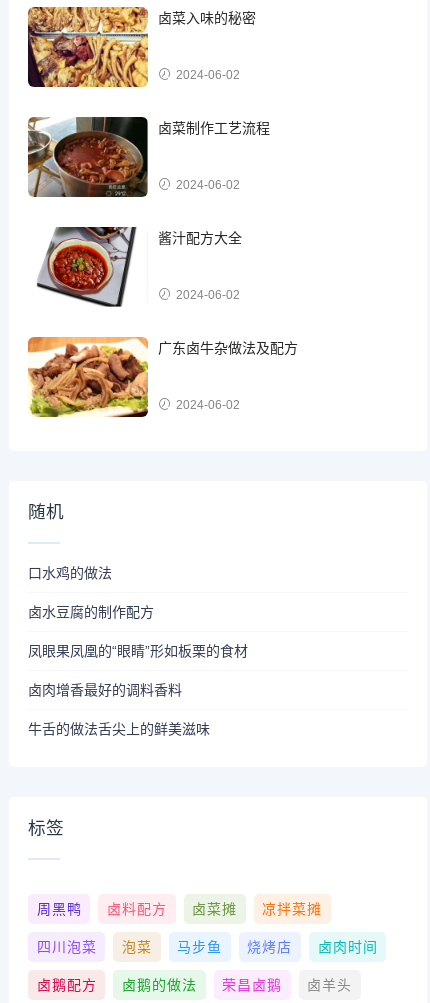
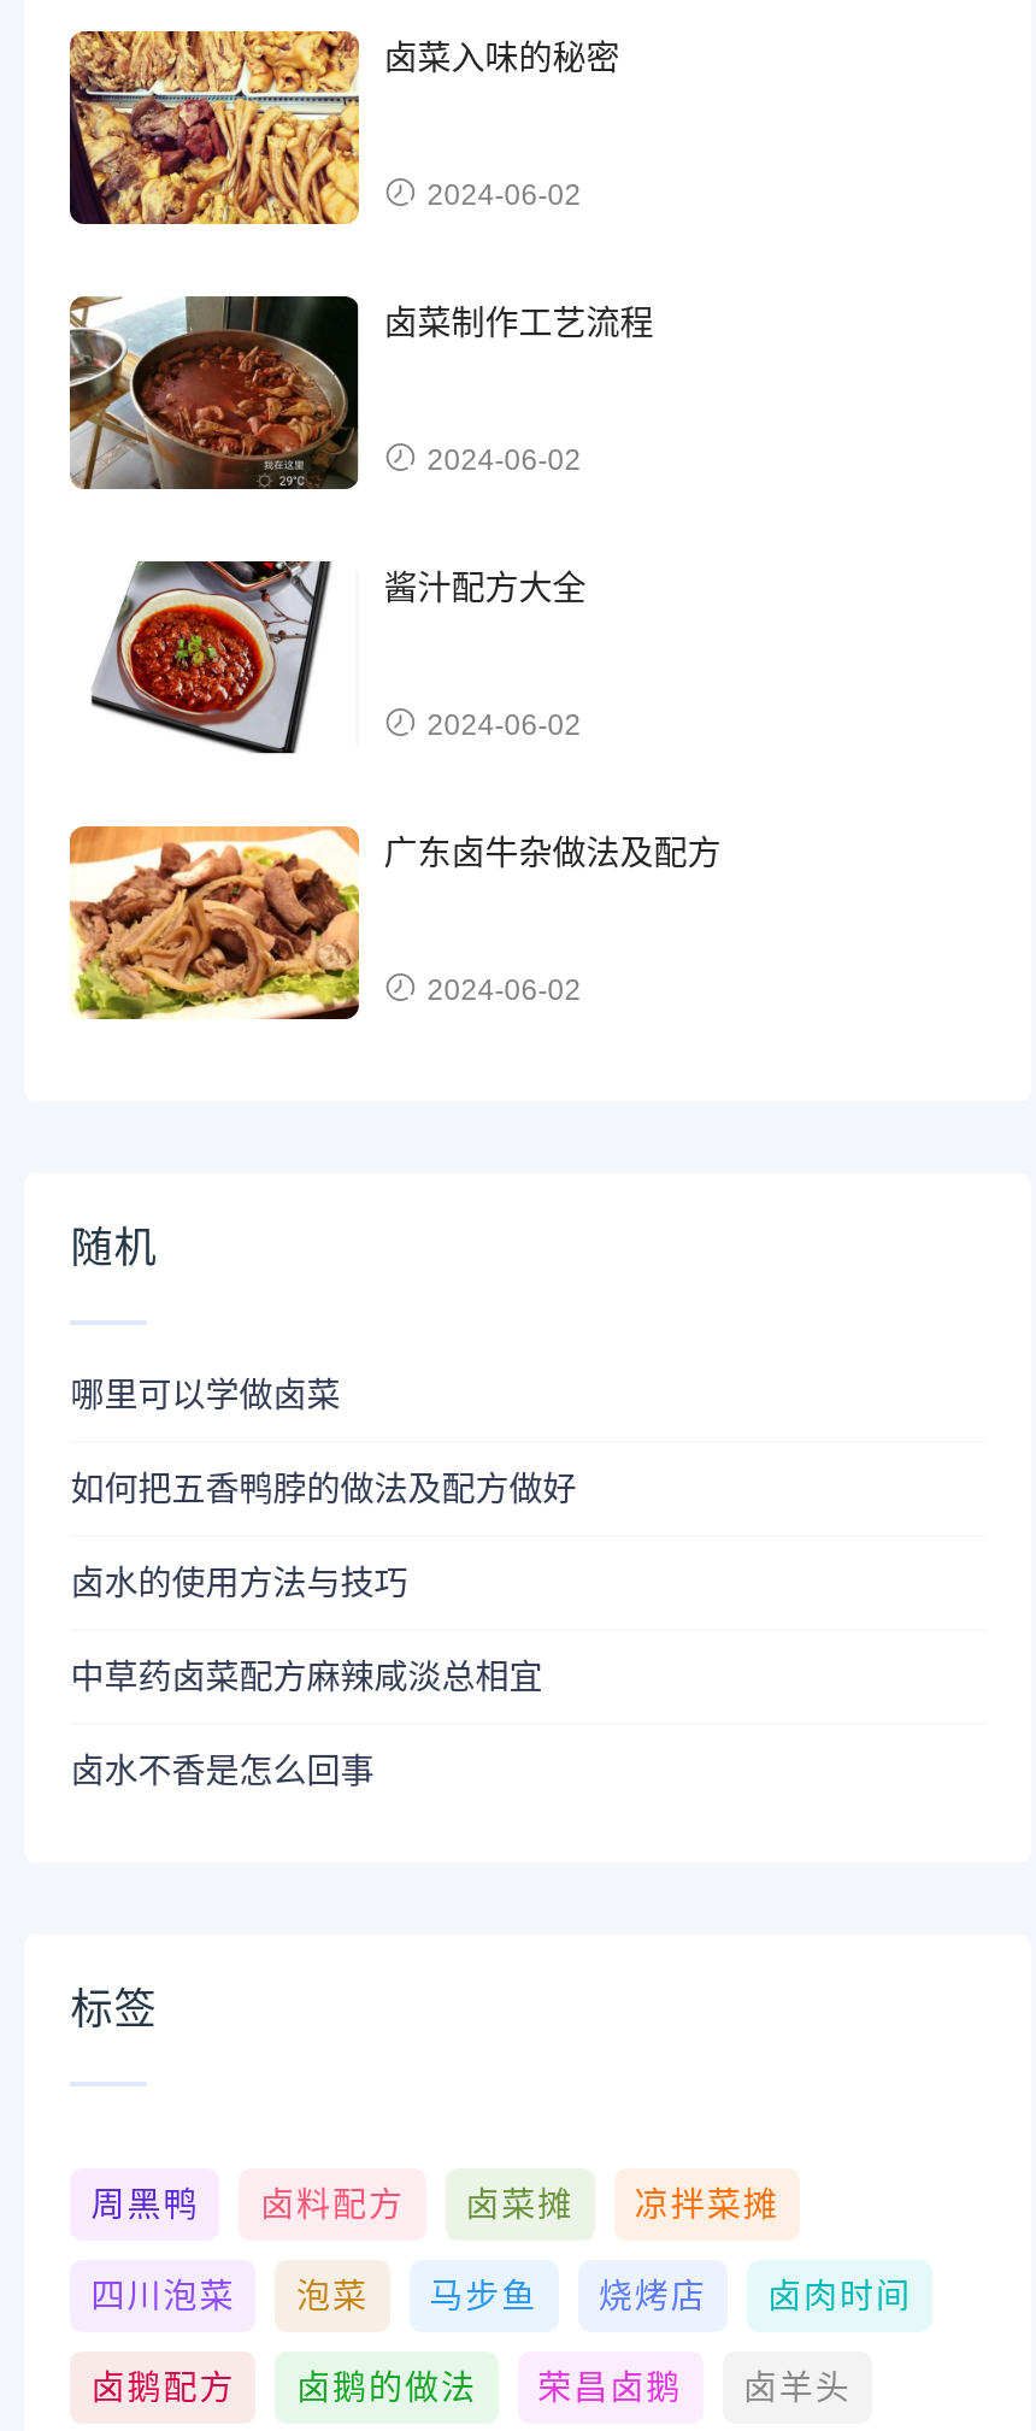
[28,565,112,581] 口水鸡的做法 -> [70,1376,340,1414] 哪里可以学做卤菜
[28,604,154,620] 卤水豆腐的制作配方 -> [70,1470,576,1508] 如何把五香鸭脖的做法及配方做好
[28,643,248,659] 凤眼果凤凰的“眼睛”形如板栗的食材 -> [70,1564,408,1602] 卤水的使用方法与技巧
[28,682,182,698] 卤肉增香最好的调料香料 -> [70,1658,543,1696] 中草药卤菜配方麻辣咸淡总相宜
[28,721,210,737] 牛舌的做法舌尖上的鲜美滋味 -> [70,1752,374,1790] 卤水不香是怎么回事

